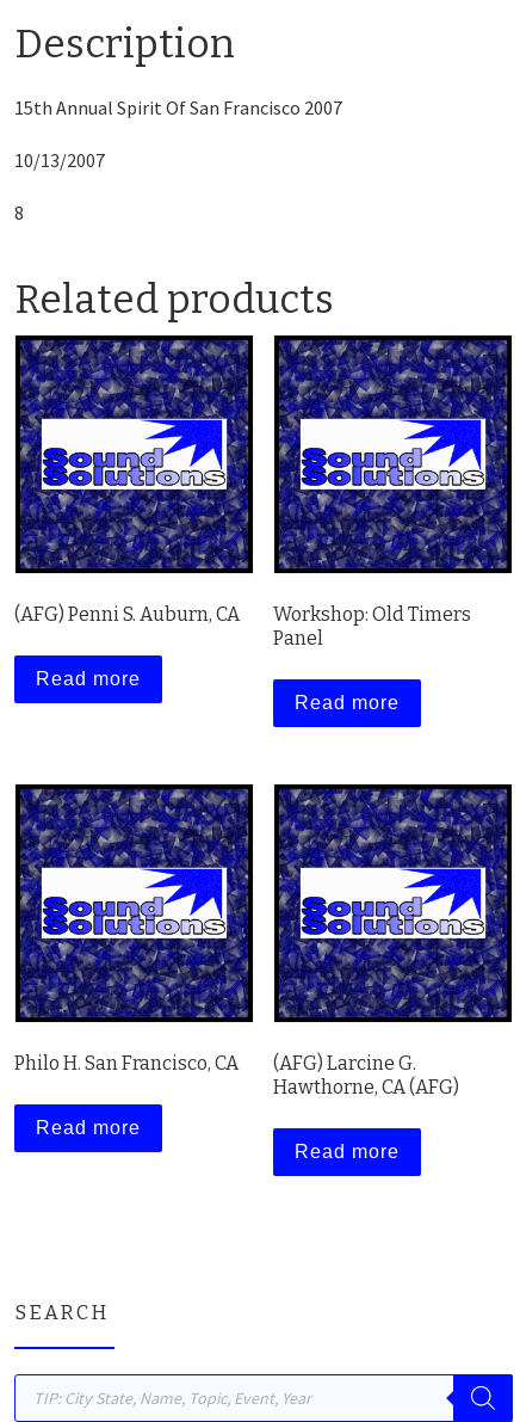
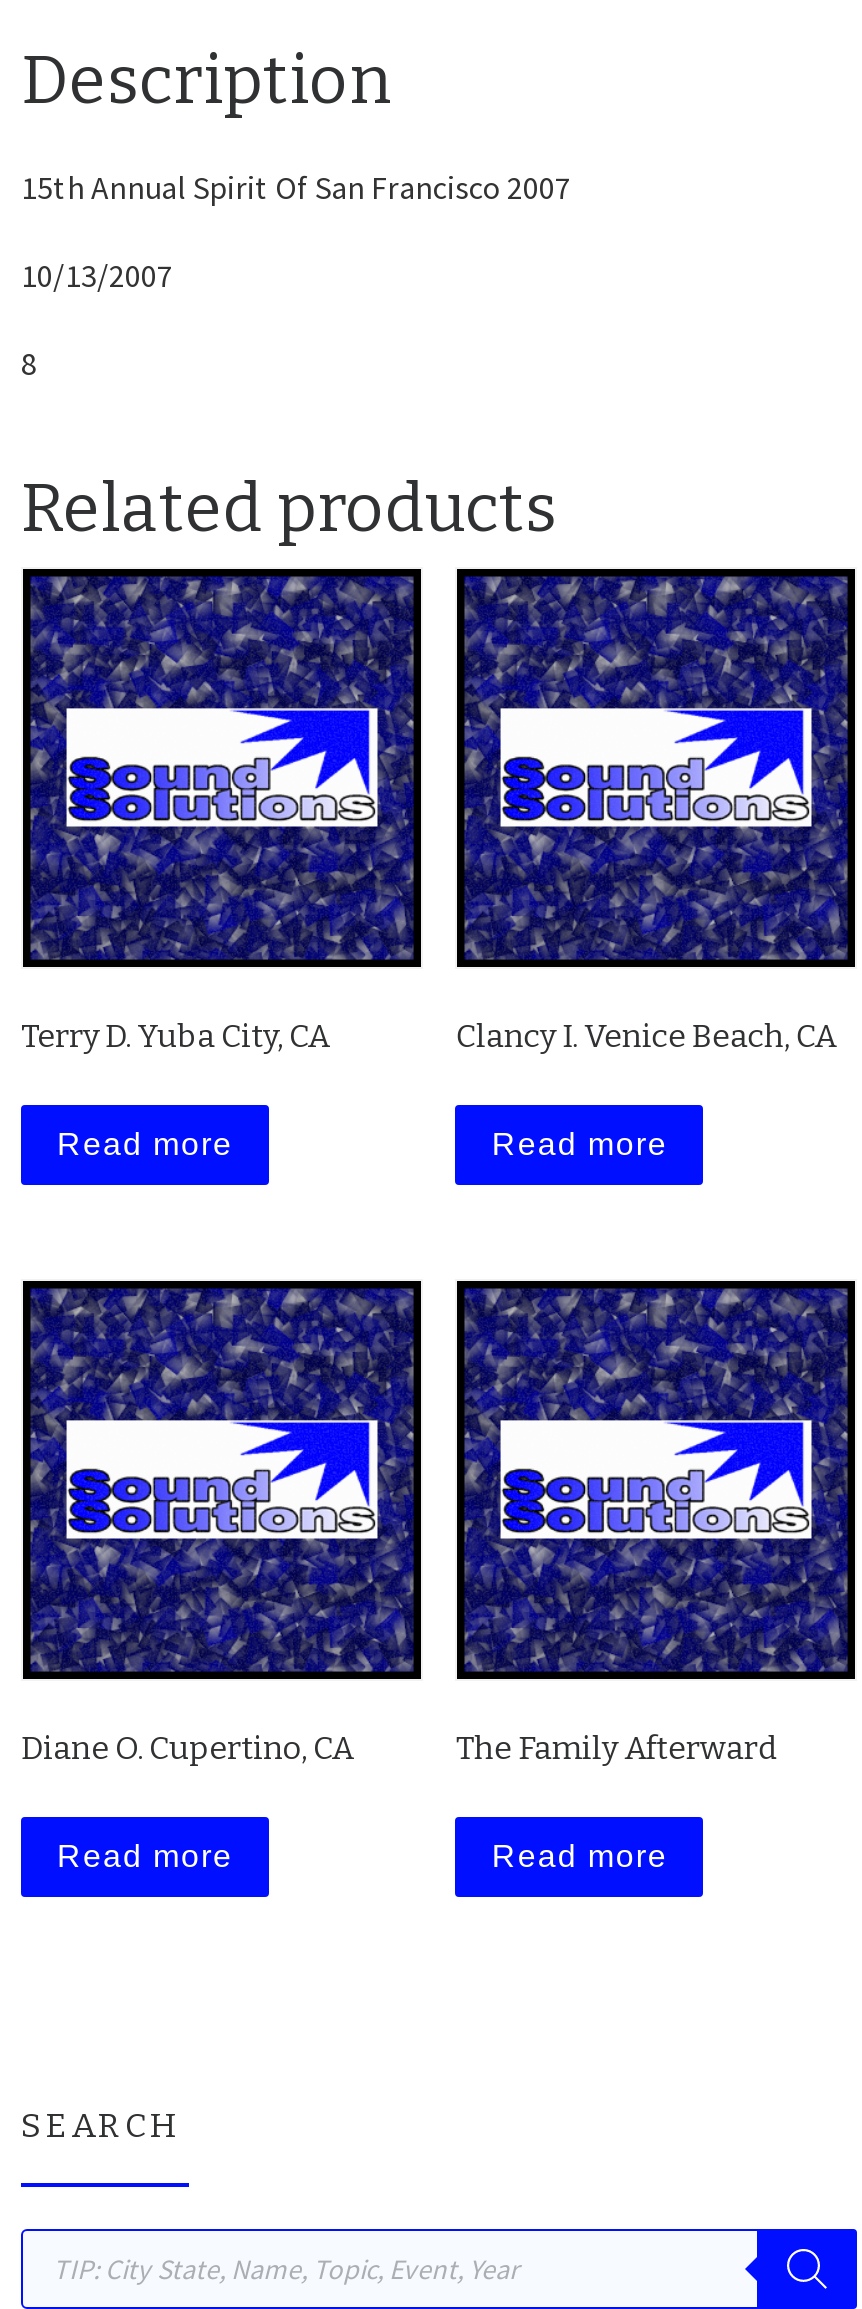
[14,602,240,625] (AFG) Penni S. Auburn, CA -> [21,1016,329,1054] Terry D. Yuba City, CA
[274,602,472,649] Workshop: Old Timers | Panel -> [456,1016,836,1054] Clancy I. Venice Beach, CA
[14,1052,239,1075] Philo H. San Francisco, CA -> [21,1729,353,1767] Diane O. Cupertino, CA
[274,1052,460,1099] (AFG) Larcine G. | Hawthorne, CA (AFG) -> [456,1729,778,1767] The Family Afterward

